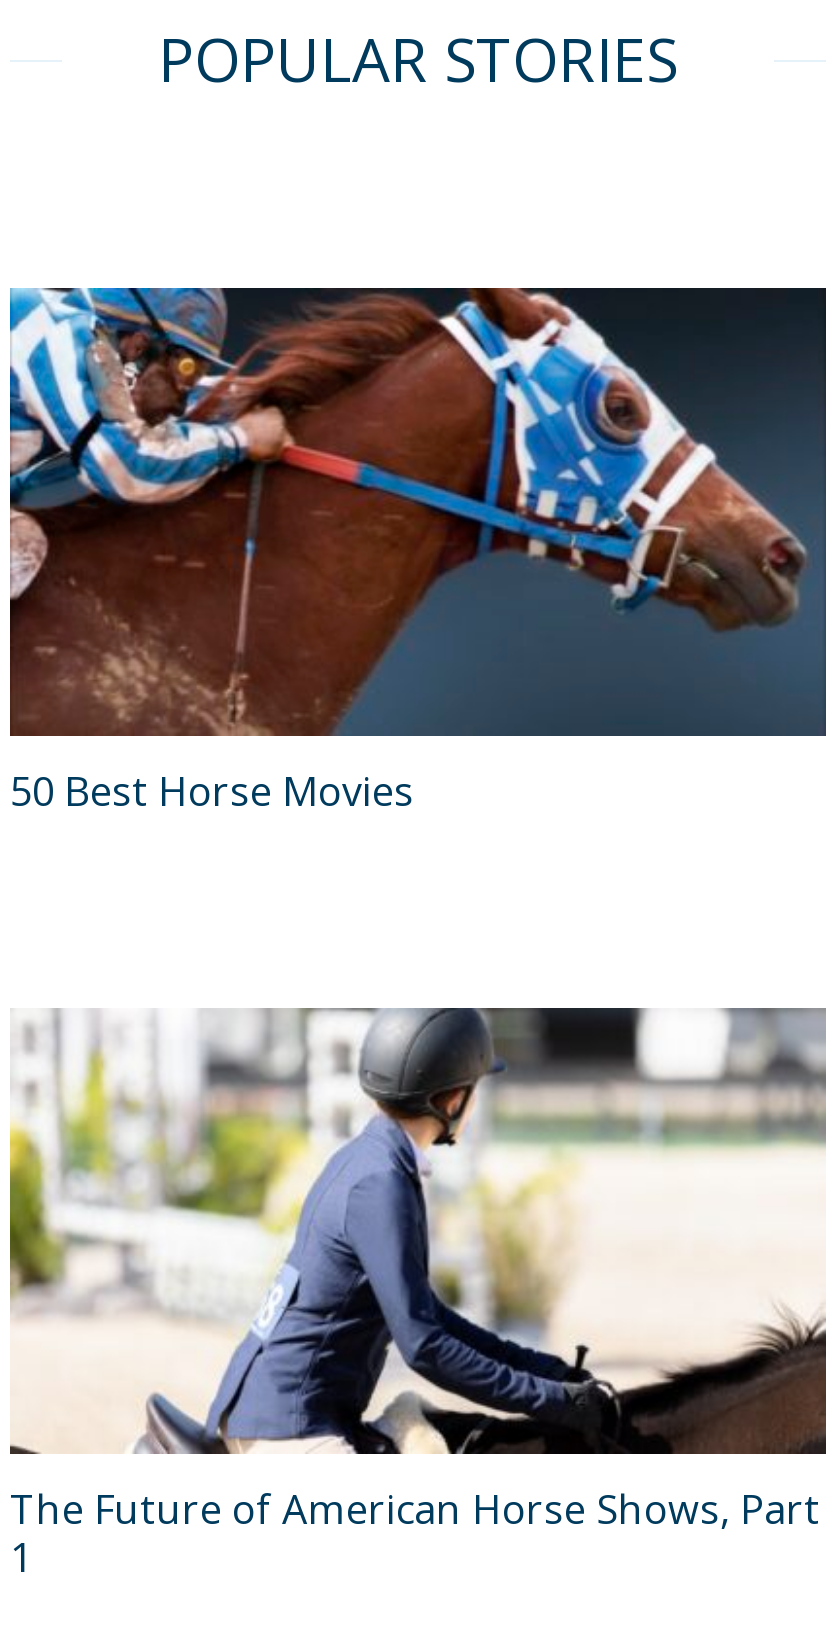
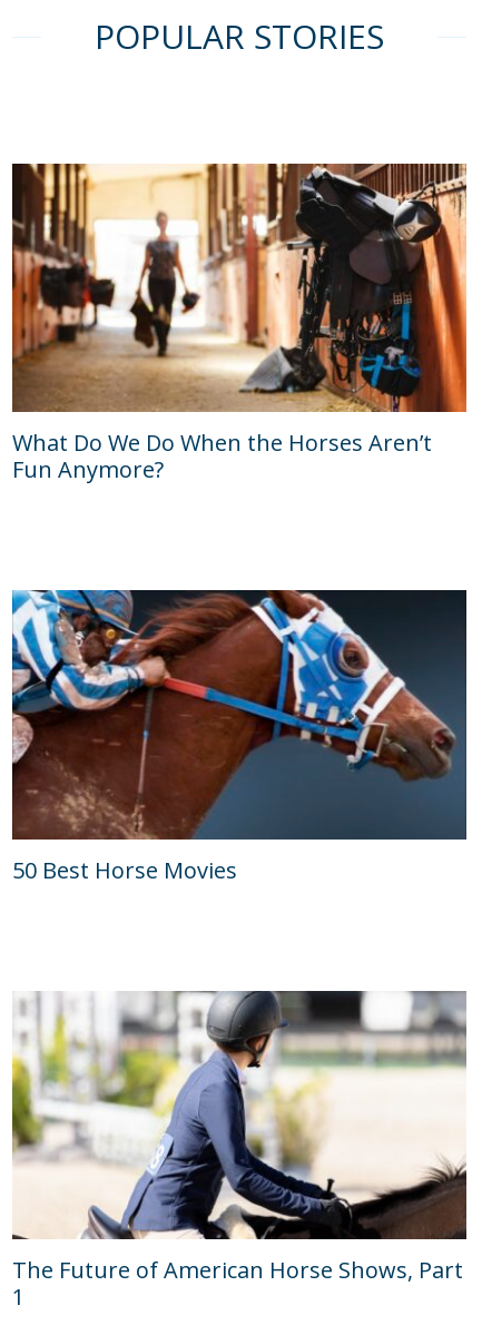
none -> [11,163,468,485] [image] | What Do We Do When the Horses Aren’t | Fun Anymore?

